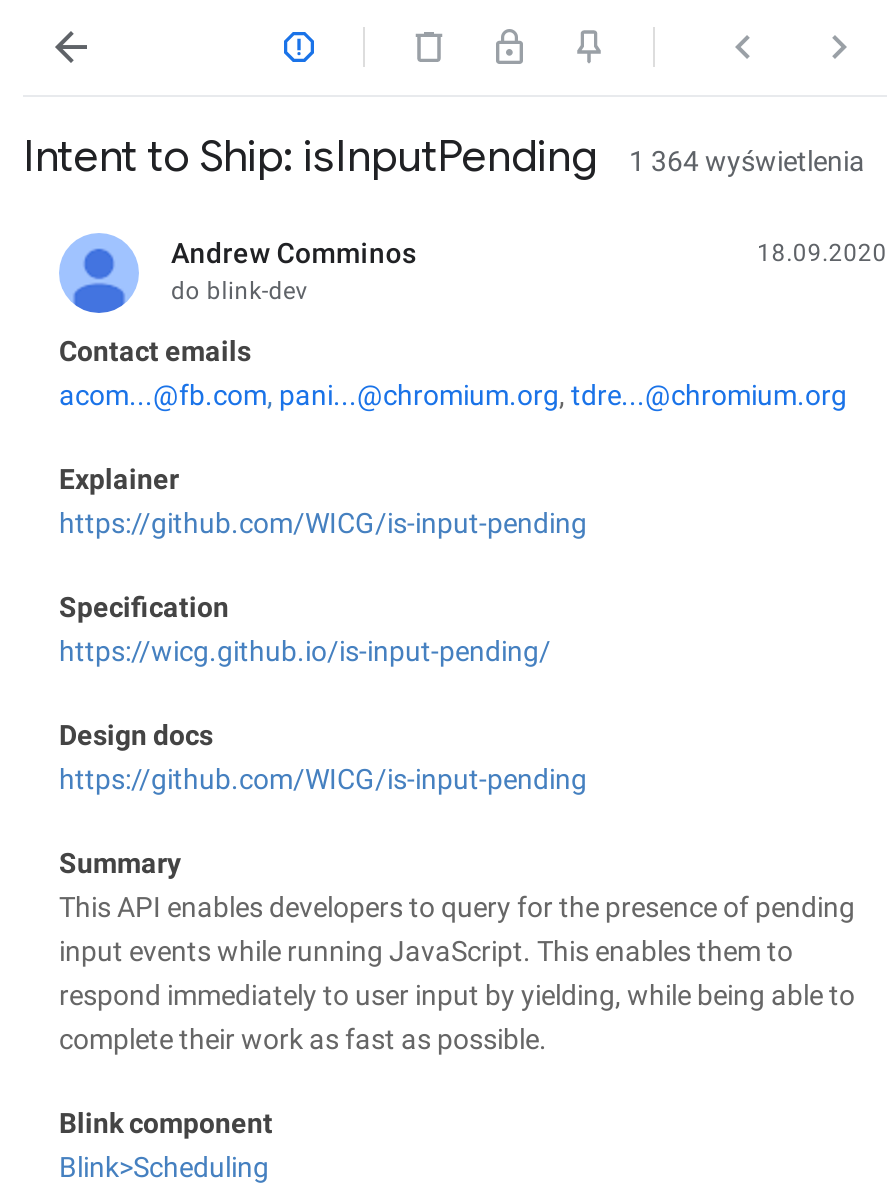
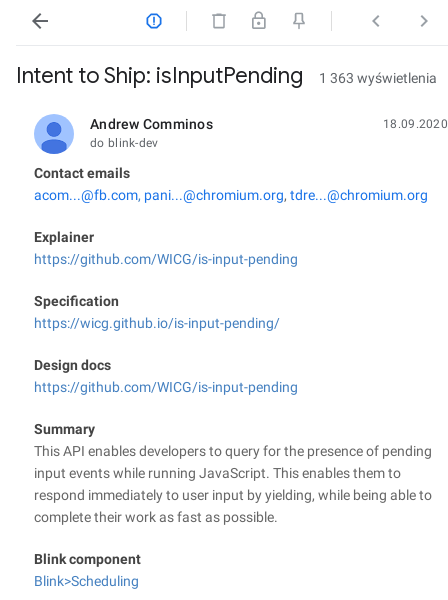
[629,145,865,177] 1 364 wyświetlenia -> [319,70,437,86] 1 363 wyświetlenia

